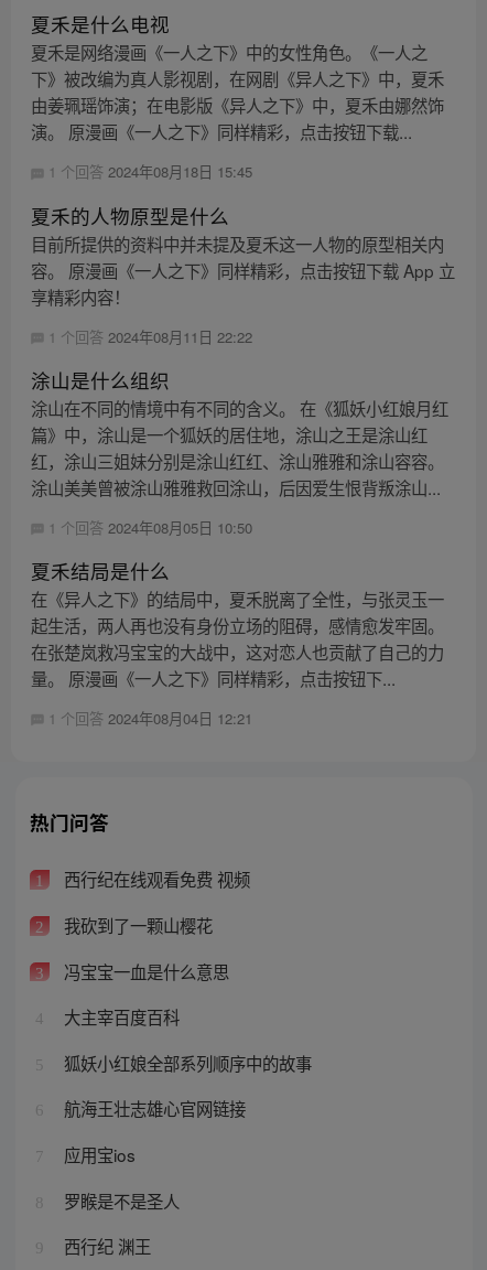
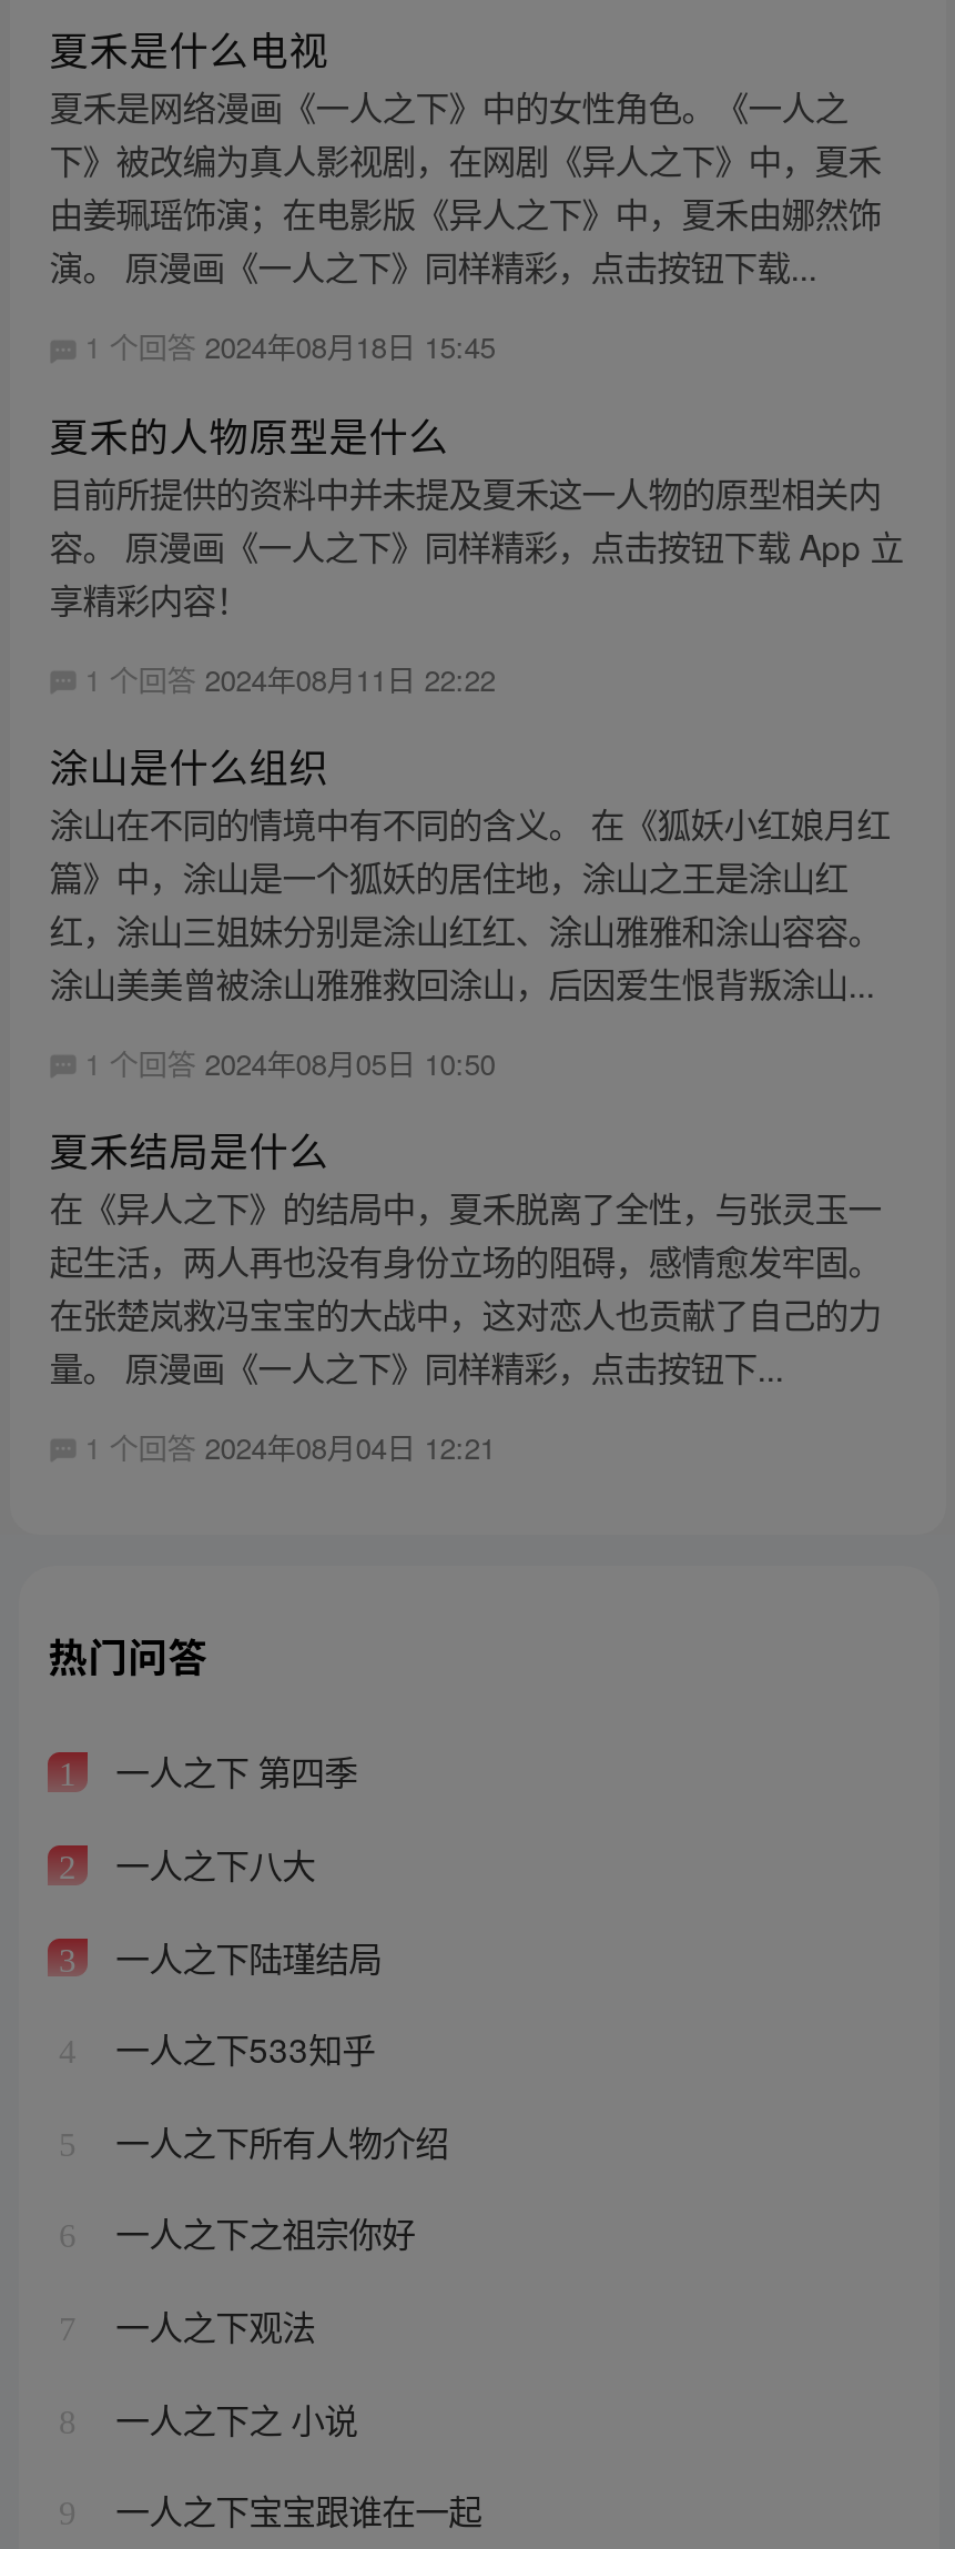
[59,867,250,891] 西行纪在线观看免费 视频 -> [107,1747,357,1796] 一人之下 第四季
[59,913,212,937] 我砍到了一颗山樱花 -> [107,1839,315,1888] 一人之下八大
[59,959,229,983] 冯宝宝一血是什么意思 -> [107,1931,382,1980] 一人之下陆瑾结局
[59,1005,179,1029] 大主宰百度百科 -> [107,2024,375,2072] 一人之下533知乎
[59,1051,311,1075] 狐妖小红娘全部系列顺序中的故事 -> [107,2116,448,2165] 一人之下所有人物介绍
[59,1096,245,1121] 航海王壮志雄心官网链接 -> [107,2208,415,2257] 一人之下之祖宗你好
[59,1142,135,1166] 应用宝ios -> [107,2300,315,2349] 一人之下观法
[59,1188,179,1212] 罗睺是不是圣人 -> [107,2393,357,2442] 一人之下之 小说
[59,1234,151,1258] 西行纪 渊王 -> [107,2485,482,2534] 一人之下宝宝跟谁在一起

